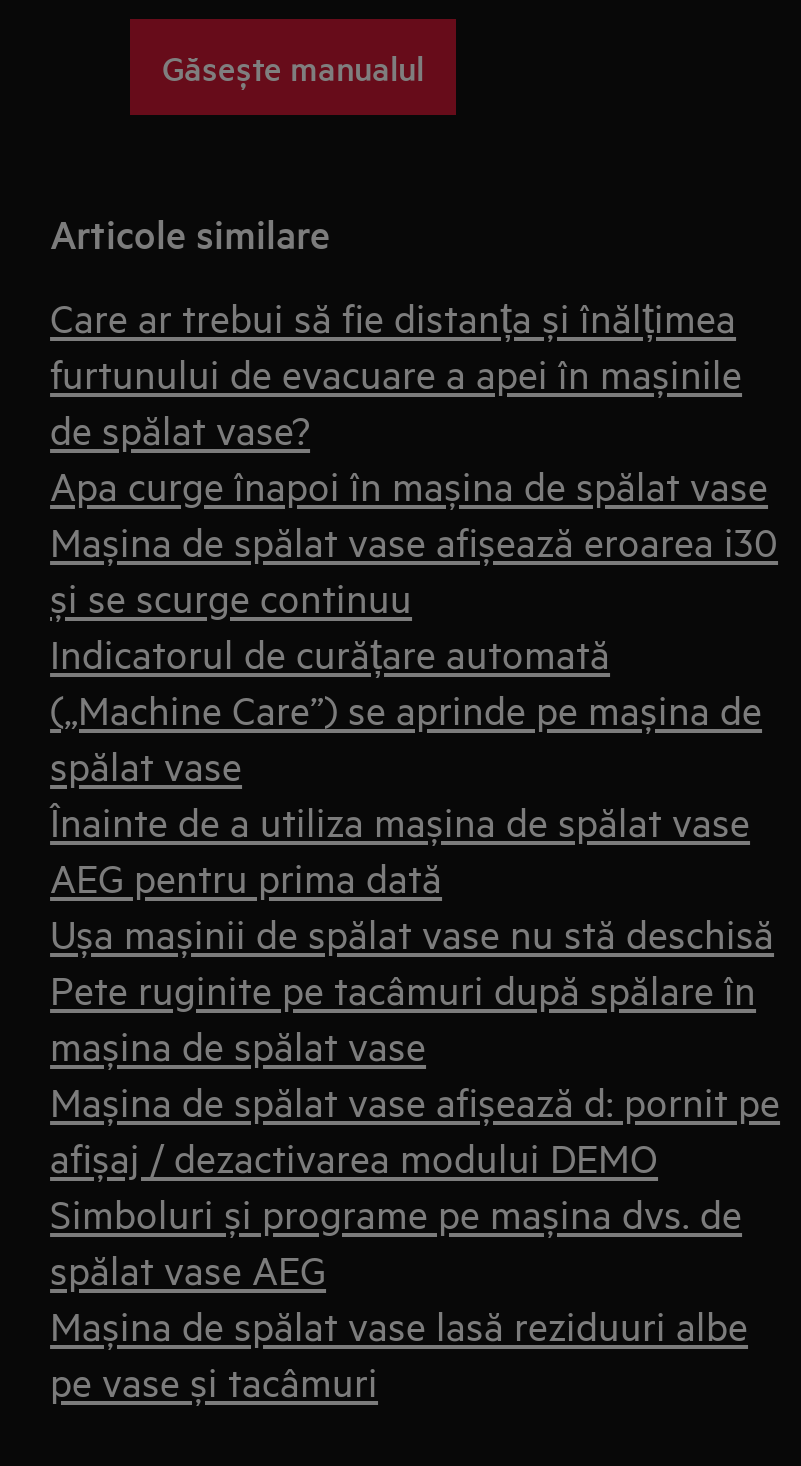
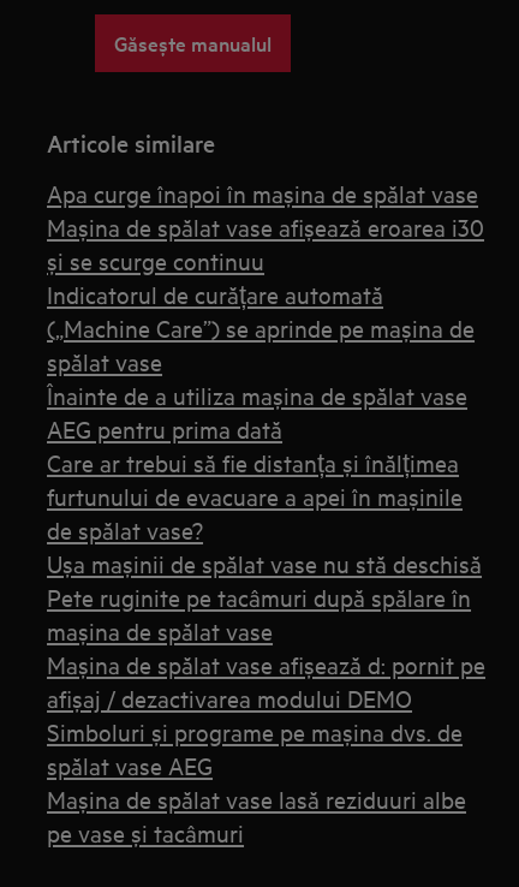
moved [50,290,742,452] -> [47,447,463,544]: Care ar trebui să fie distanța și înălțimea | furtunului de evacuare a apei în mașinile | de spălat vase?
moved [50,458,778,900] -> [47,178,484,443]: Apa curge înapoi în mașina de spălat vase | Maşina de spălat vase afişează eroarea i30 | şi se scurge continuu | Indicatorul de curățare automată | („Machine Care”) se aprinde pe mașina de | spălat vase | Înainte de a utiliza mașina de spălat vase | AEG pentru prima dată

